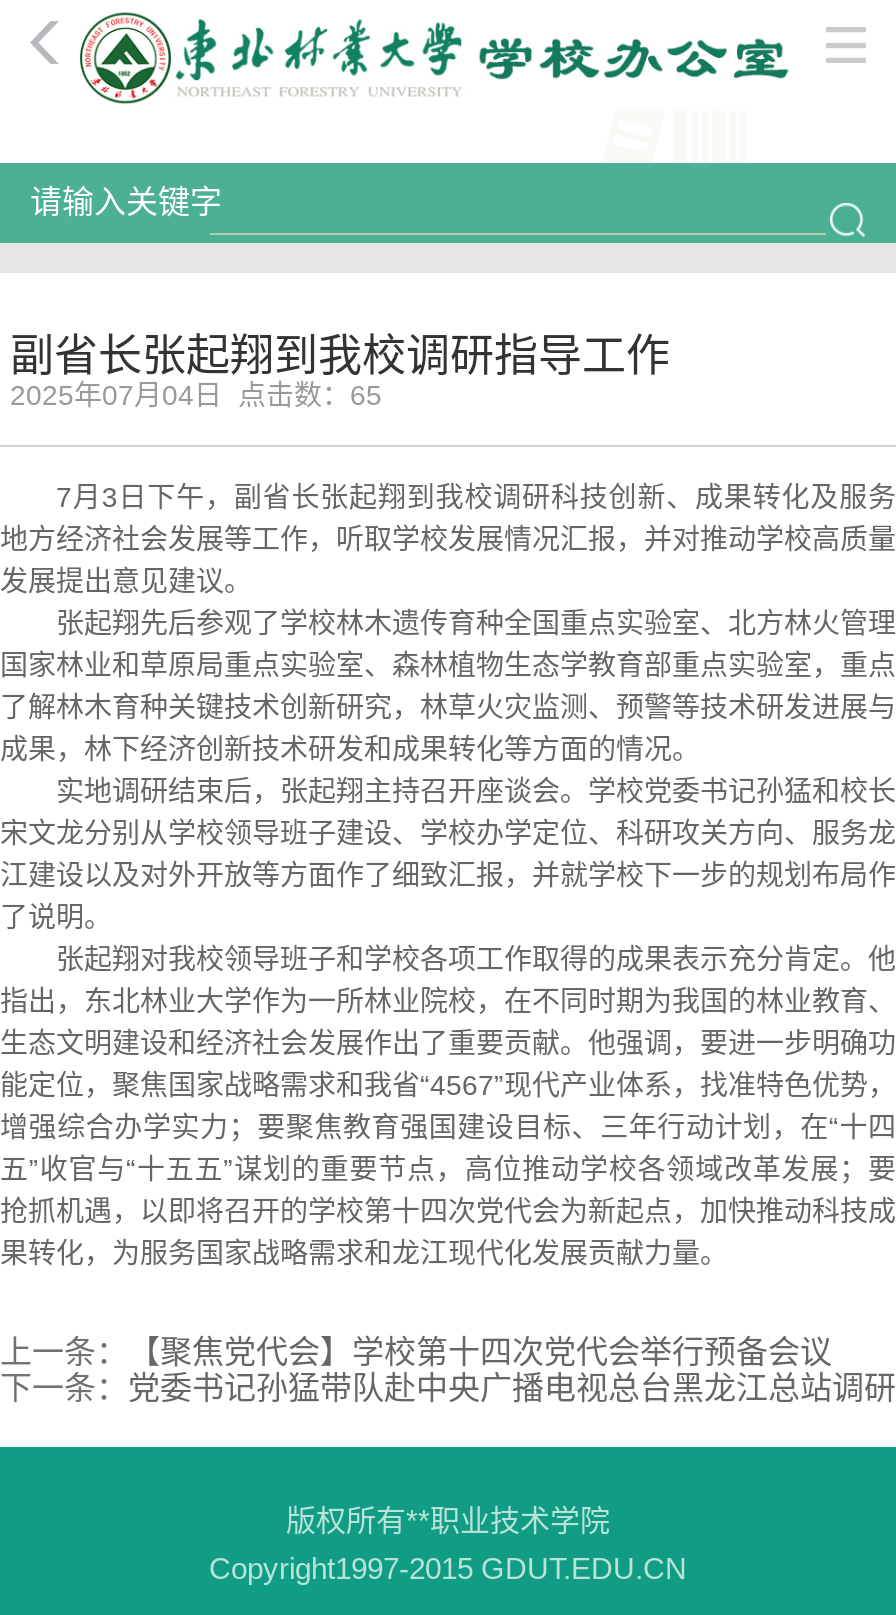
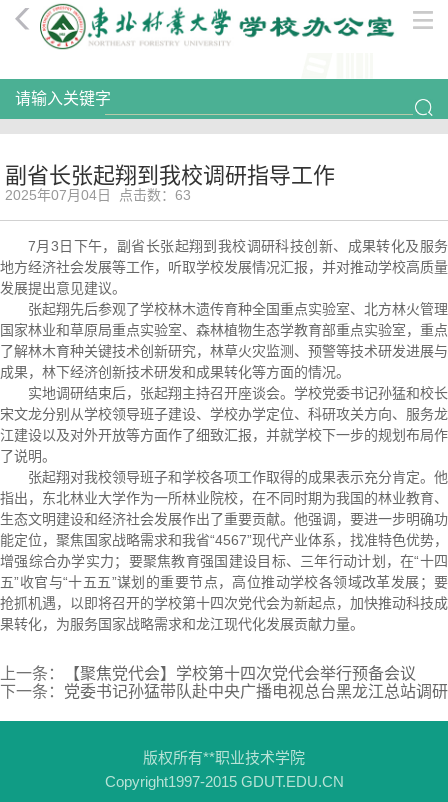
[10,379,382,411] 2025年07月04日 点击数：65 -> [5,187,191,203] 2025年07月04日 点击数：63

